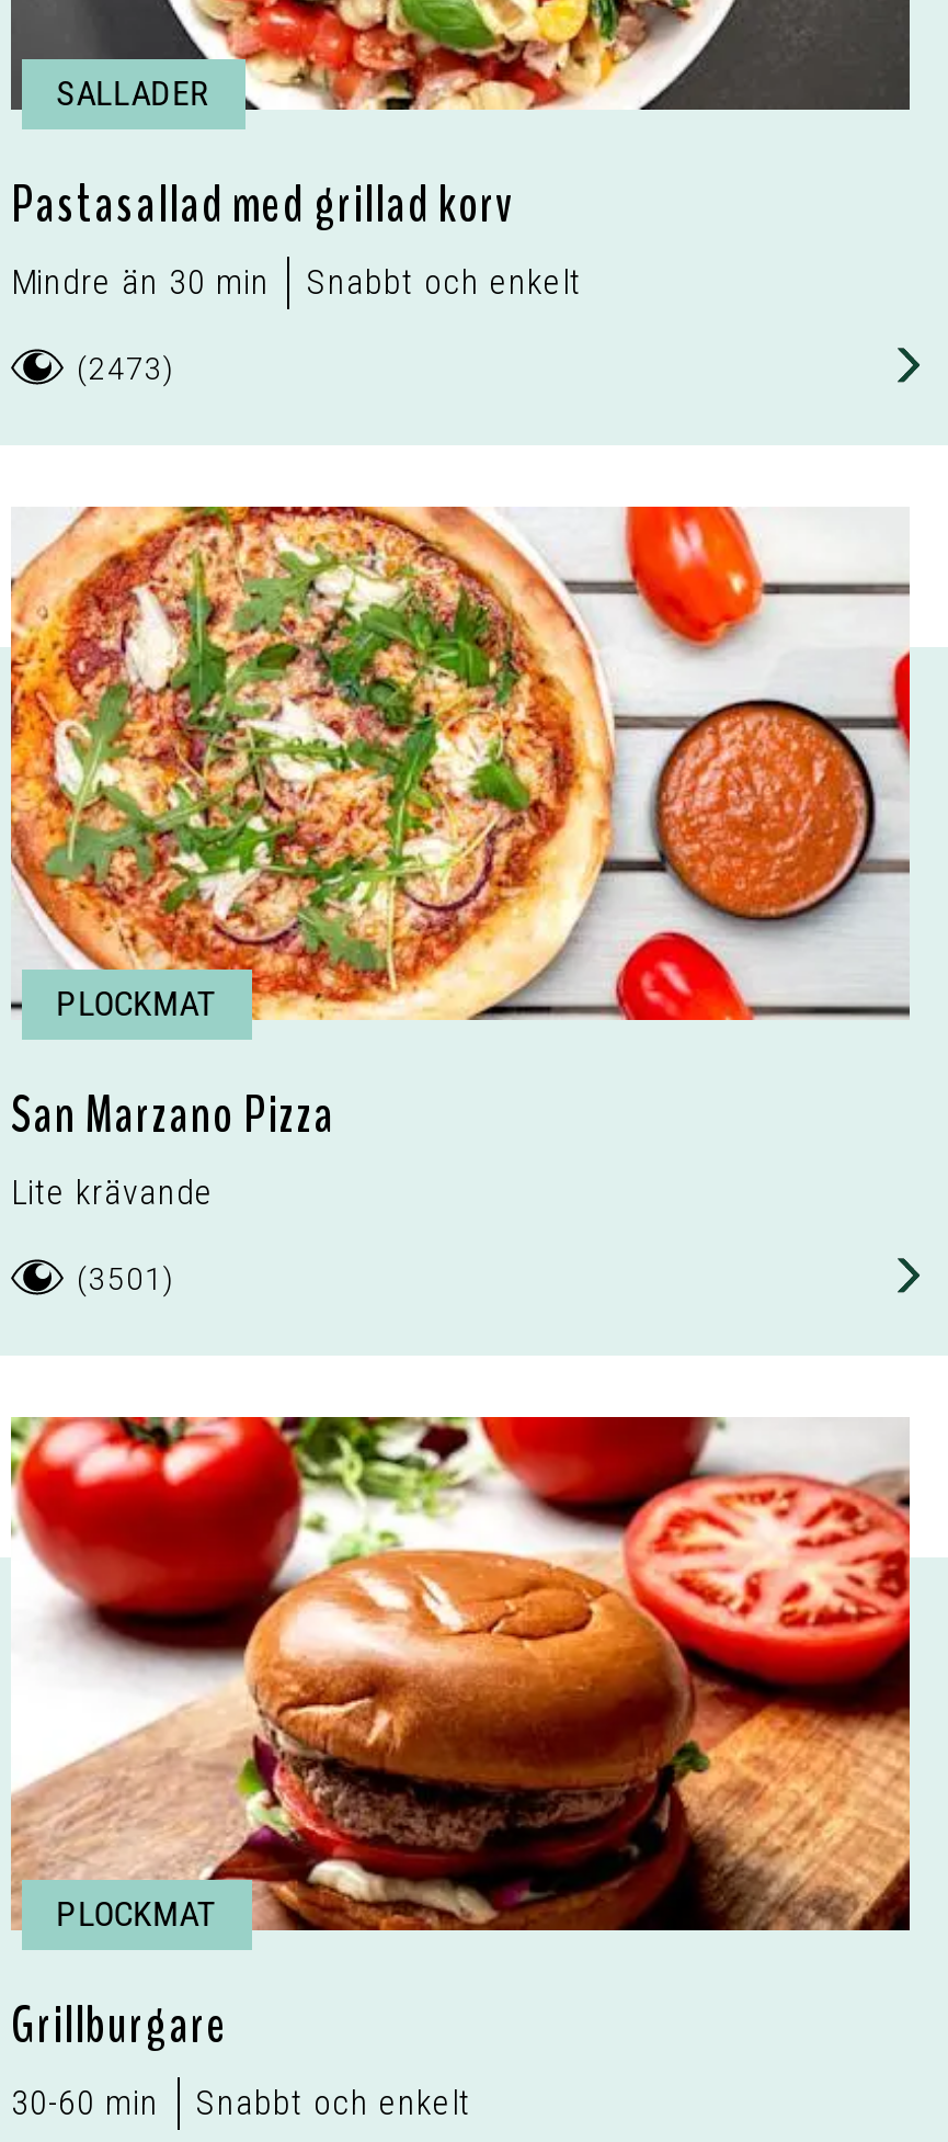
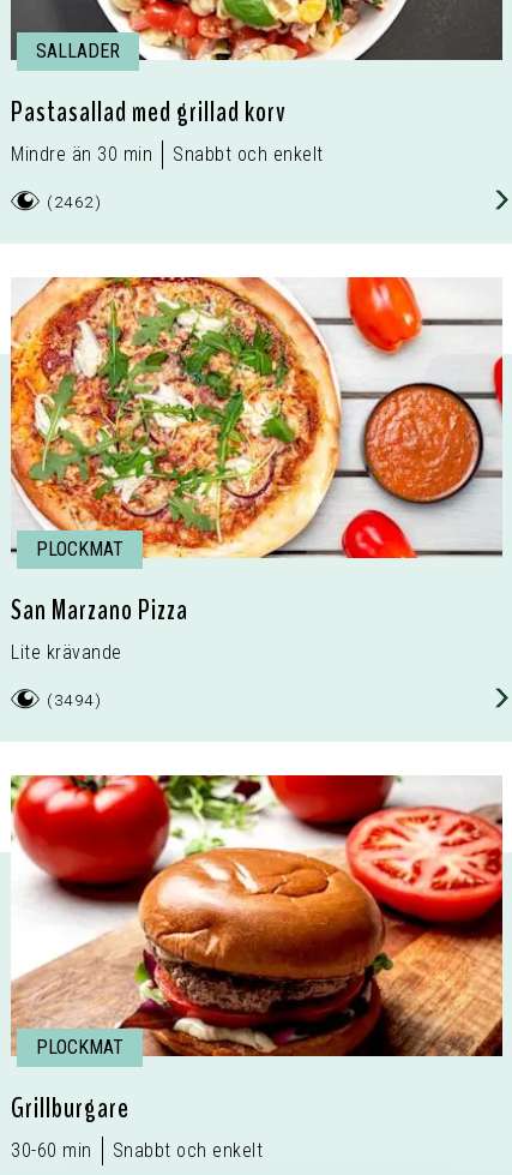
[77,351,175,386] (2473) -> [47,192,101,211] (2462)
[77,1261,175,1296] (3501) -> [47,690,101,709] (3494)

